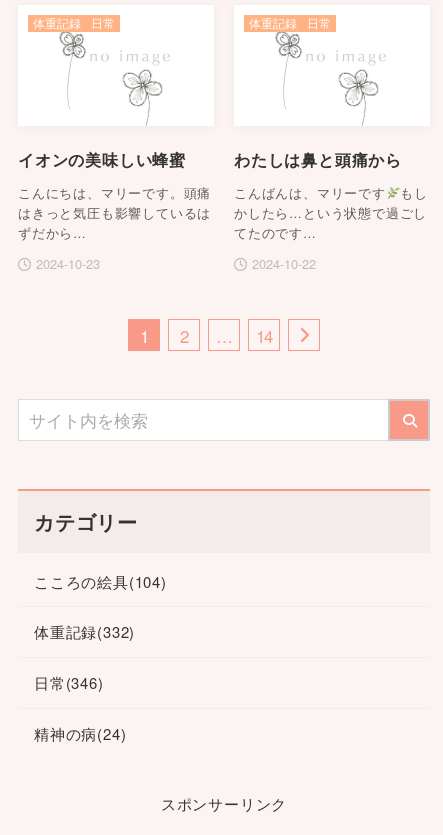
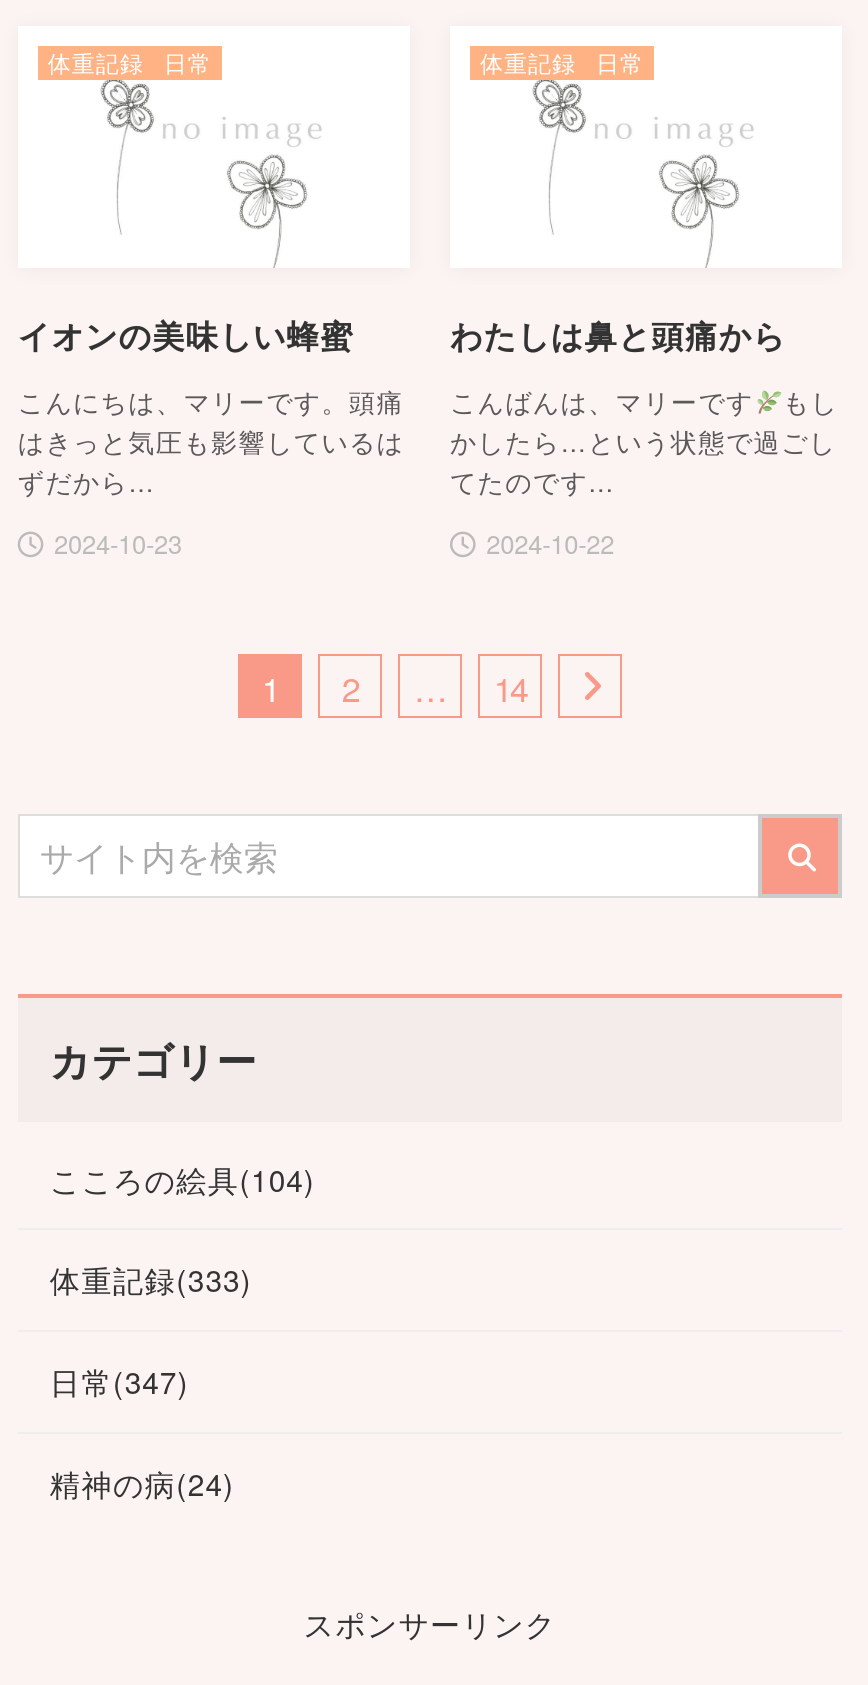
[34,621,135,642] 体重記録(332) -> [50,1259,252,1301] 体重記録(333)
[34,672,103,693] 日常(346) -> [50,1360,189,1402] 日常(347)

